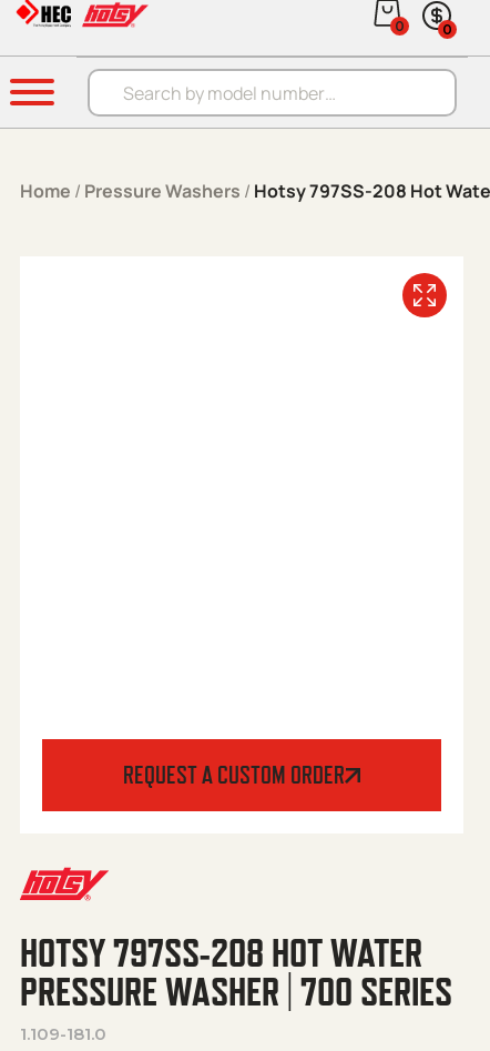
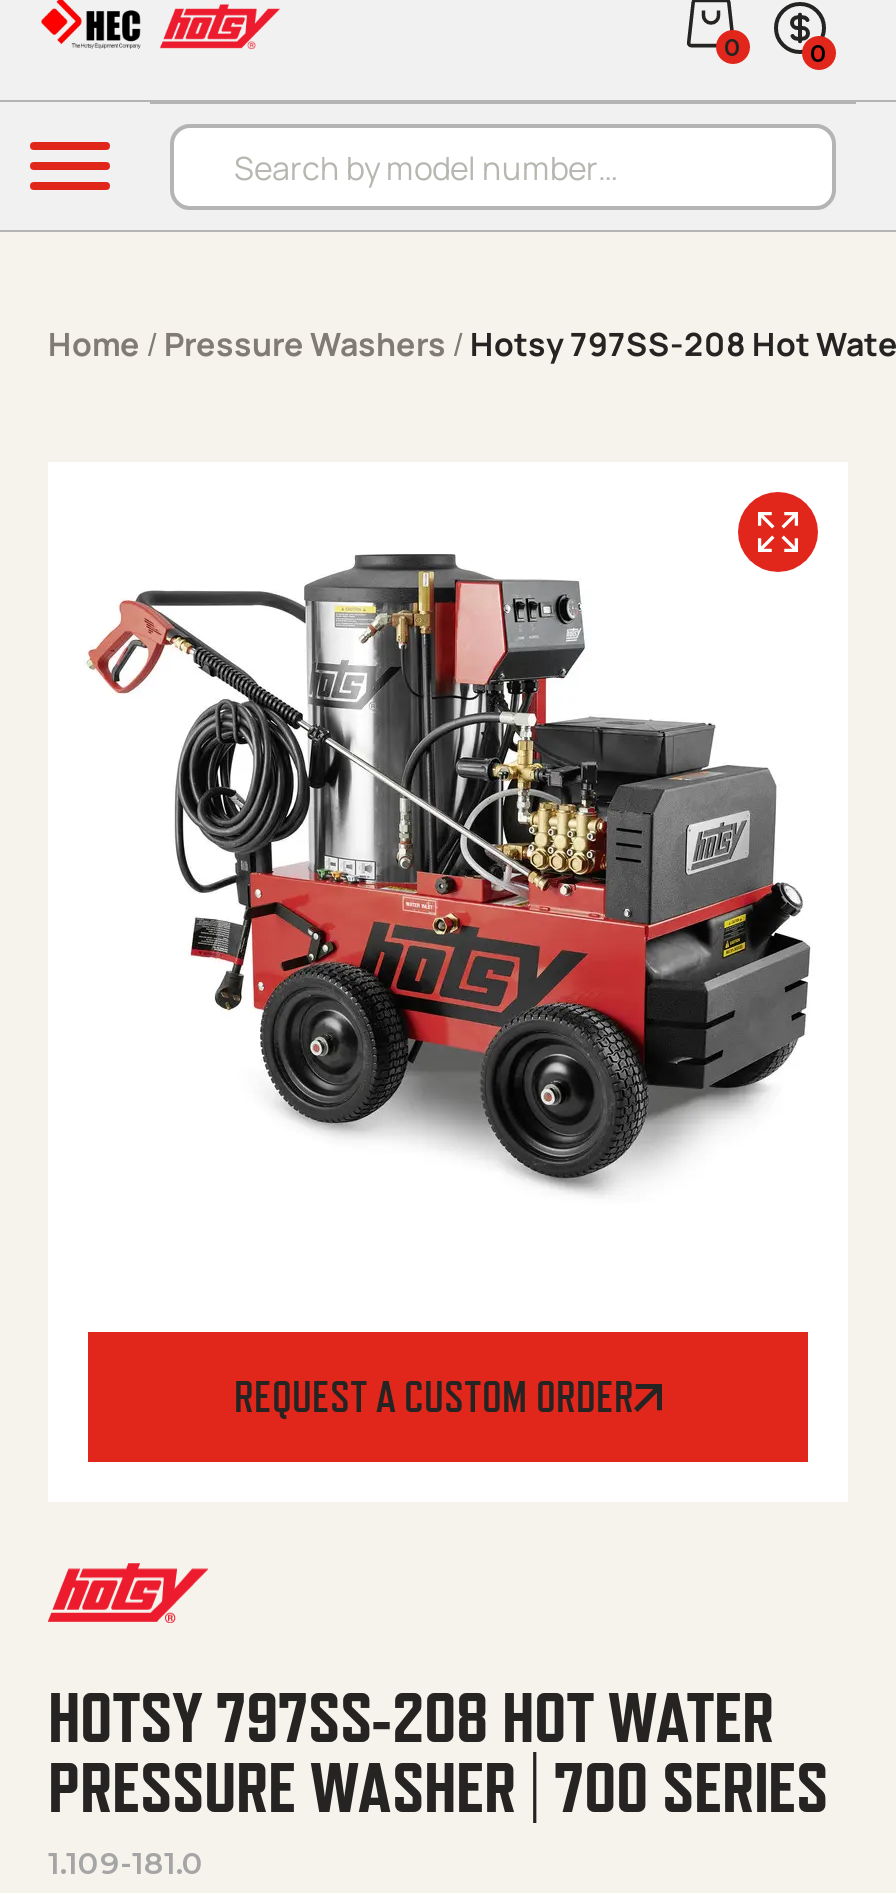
none -> [86,552,812,1192] [image]

